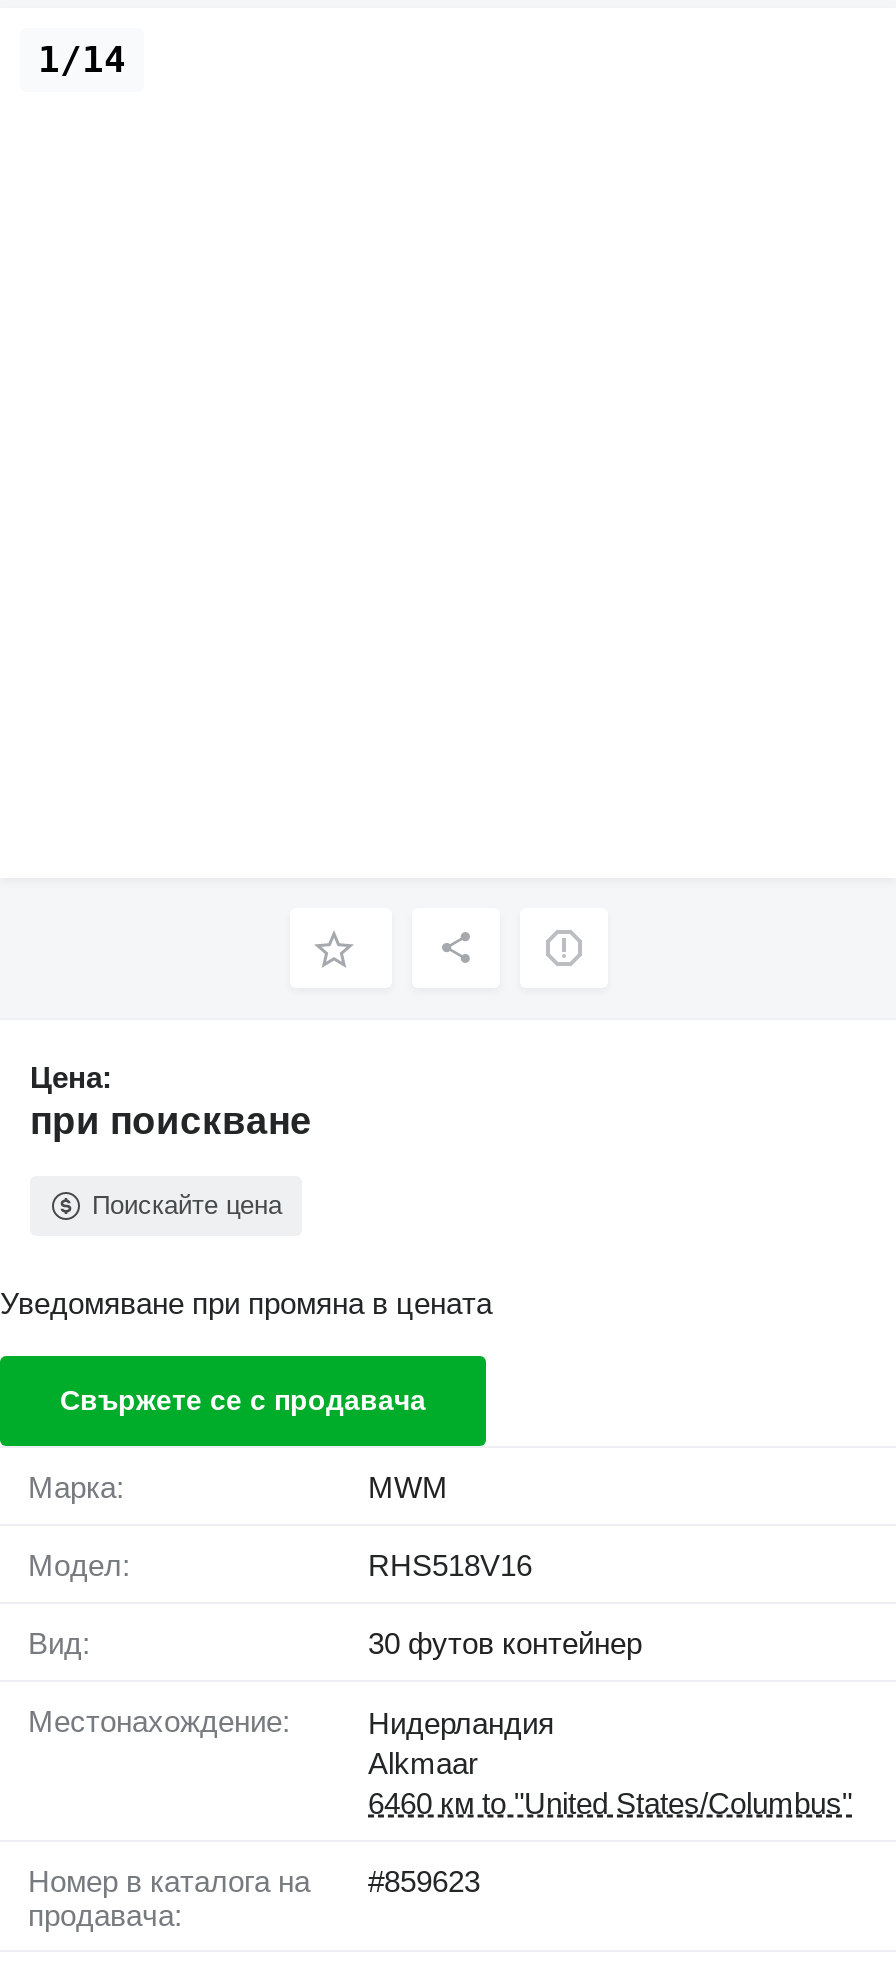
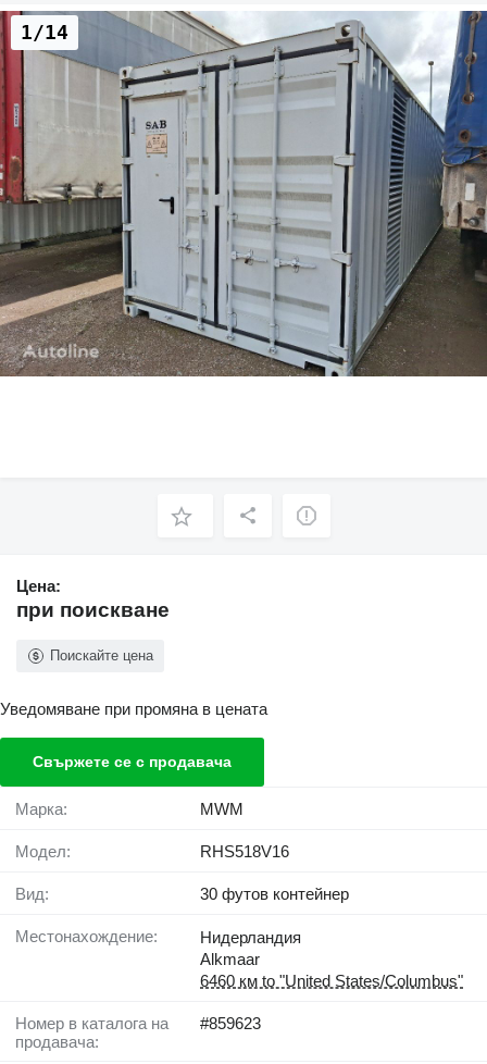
none -> [3,10,484,378] [image]

